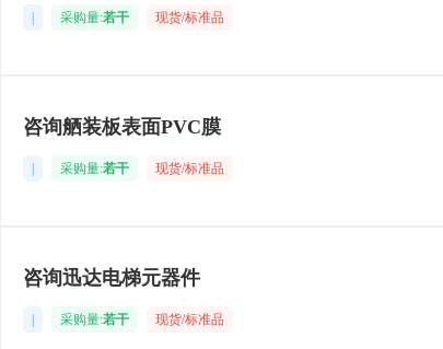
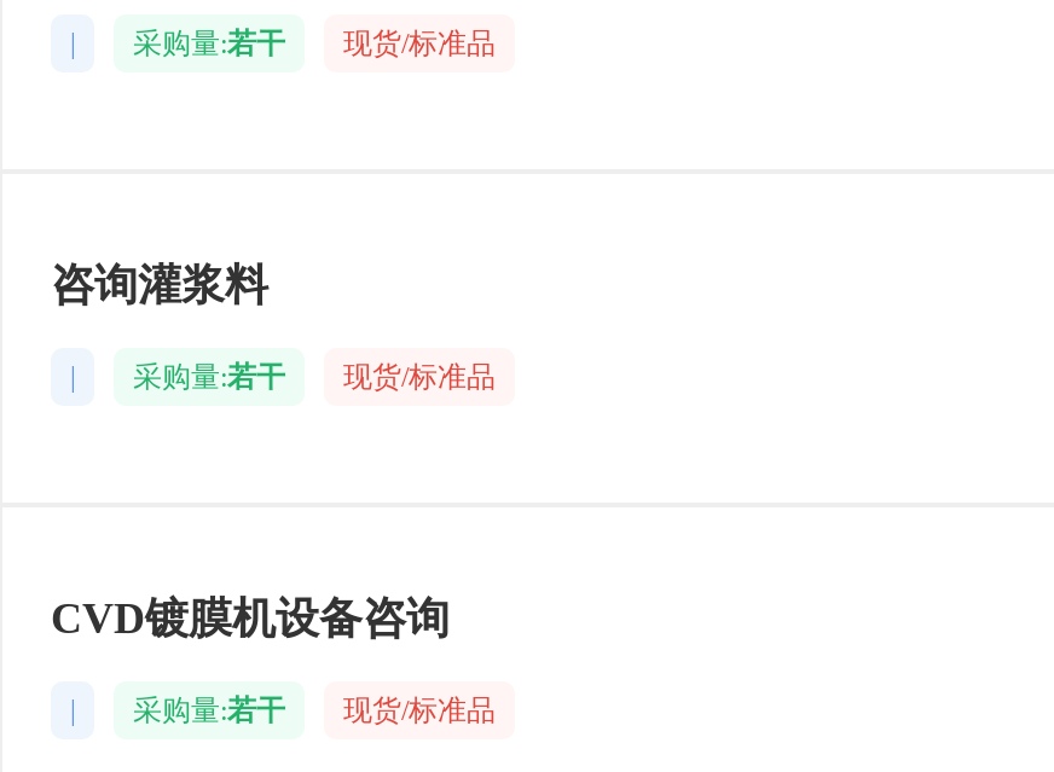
[23,116,221,138] 咨询舾装板表面PVC膜 -> [51,261,268,309] 咨询灌浆料
[23,267,200,289] 咨询迅达电梯元器件 -> [51,594,450,643] CVD镀膜机设备咨询

